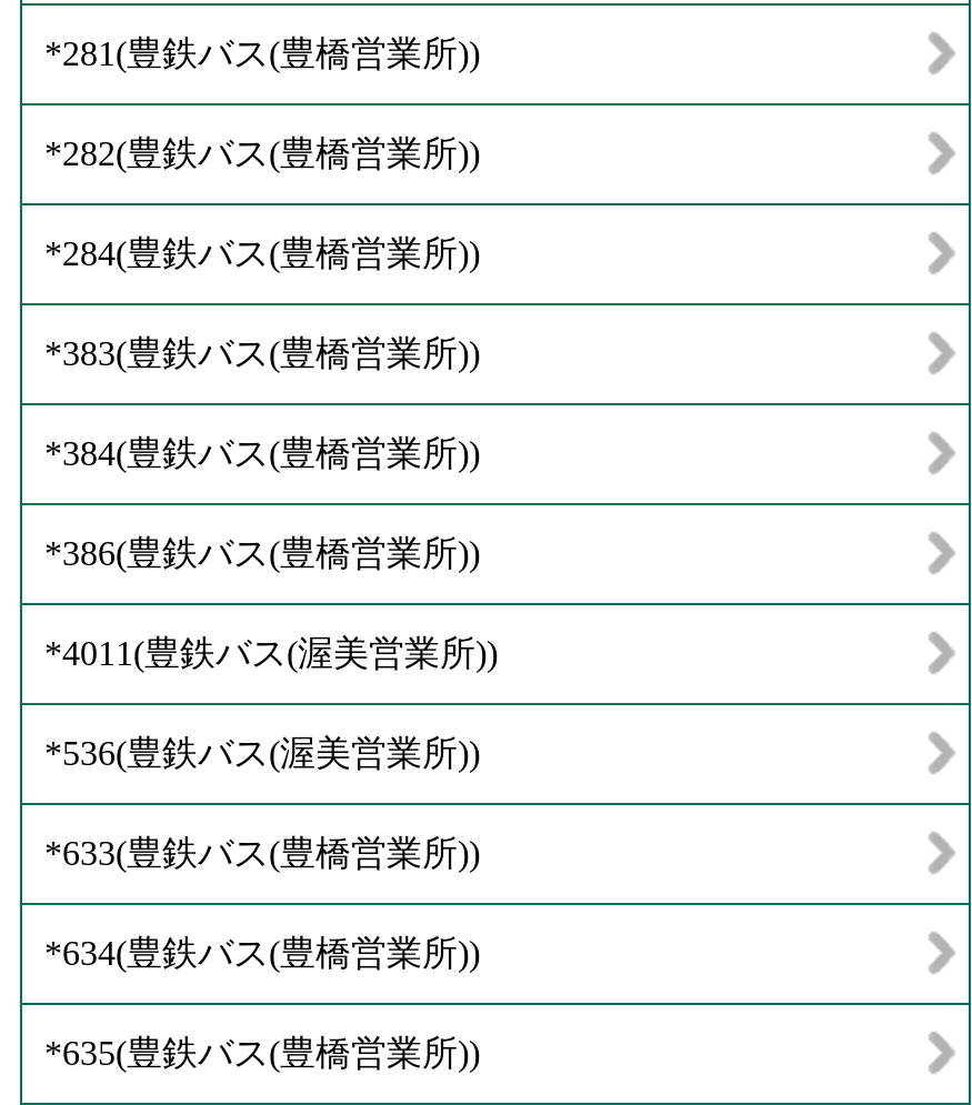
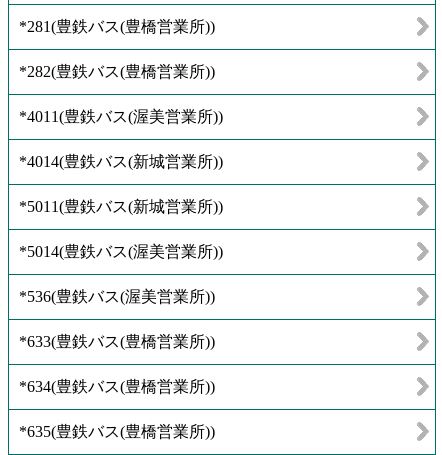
[44,234,480,571] *284(豊鉄バス(豊橋営業所)) | *383(豊鉄バス(豊橋営業所)) | *384(豊鉄バス(豊橋営業所)) | *386(豊鉄バス(豊橋営業所)) -> none
moved [44,634,498,671] -> [19,108,223,125]: *4011 (豊鉄バス(渥美営業所))
none -> [19,153,223,260] *4014(豊鉄バス(新城営業所)) | *5011 (豊鉄バス(新城営業所)) | *5014(豊鉄バス(渥美営業所))

